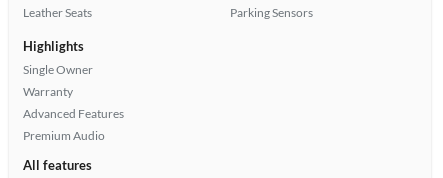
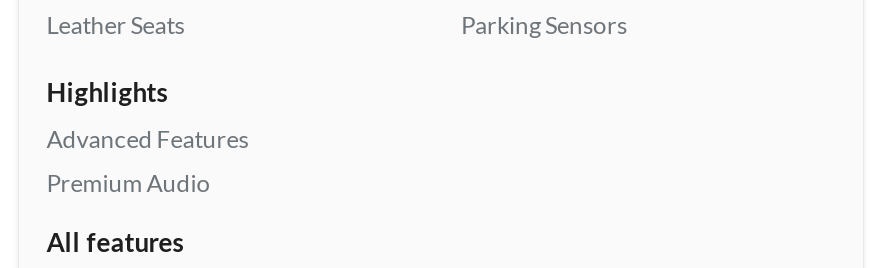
[23,62,93,99] Single Owner | Warranty -> none

